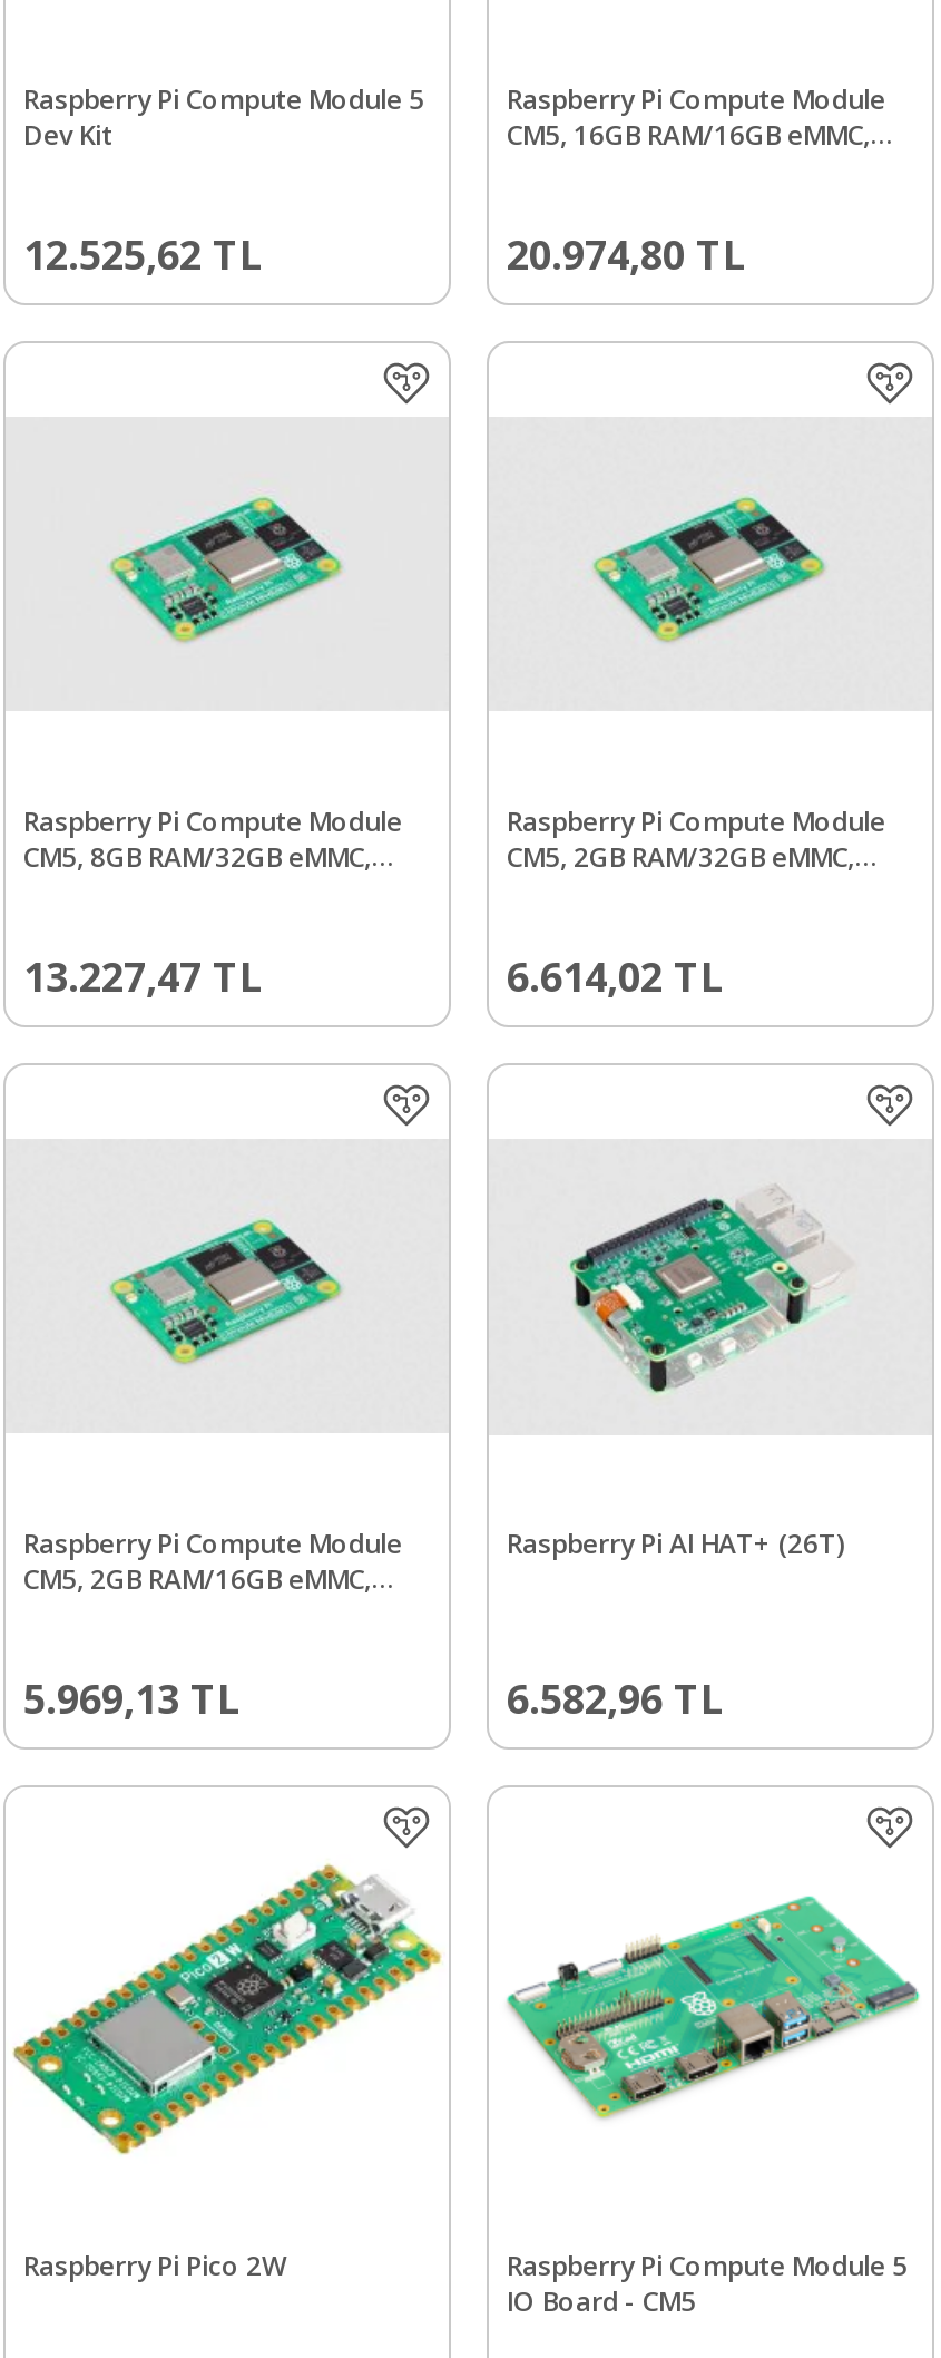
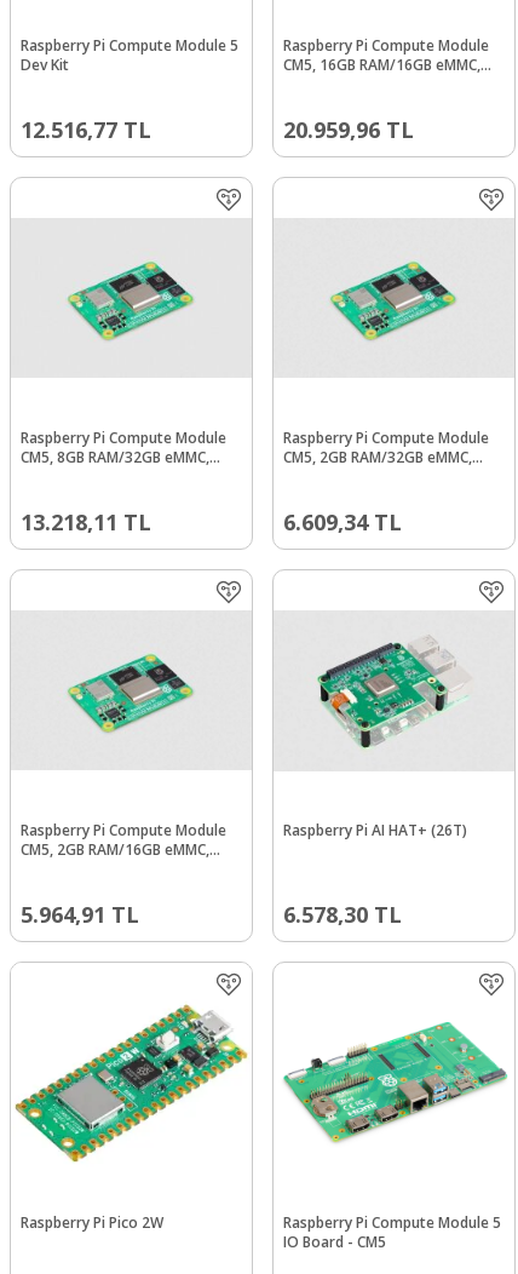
[23,227,264,280] 12.525,62 TL -> [21,115,151,144] 12.516,77 TL
[507,227,747,280] 20.974,80 TL -> [283,115,414,144] 20.959,96 TL
[23,949,264,1002] 13.227,47 TL -> [21,507,151,536] 13.218,11 TL
[507,949,725,1002] 6.614,02 TL -> [283,507,402,536] 6.609,34 TL
[23,1671,242,1724] 5.969,13 TL -> [21,899,139,928] 5.964,91 TL
[507,1671,725,1724] 6.582,96 TL -> [283,899,402,928] 6.578,30 TL

